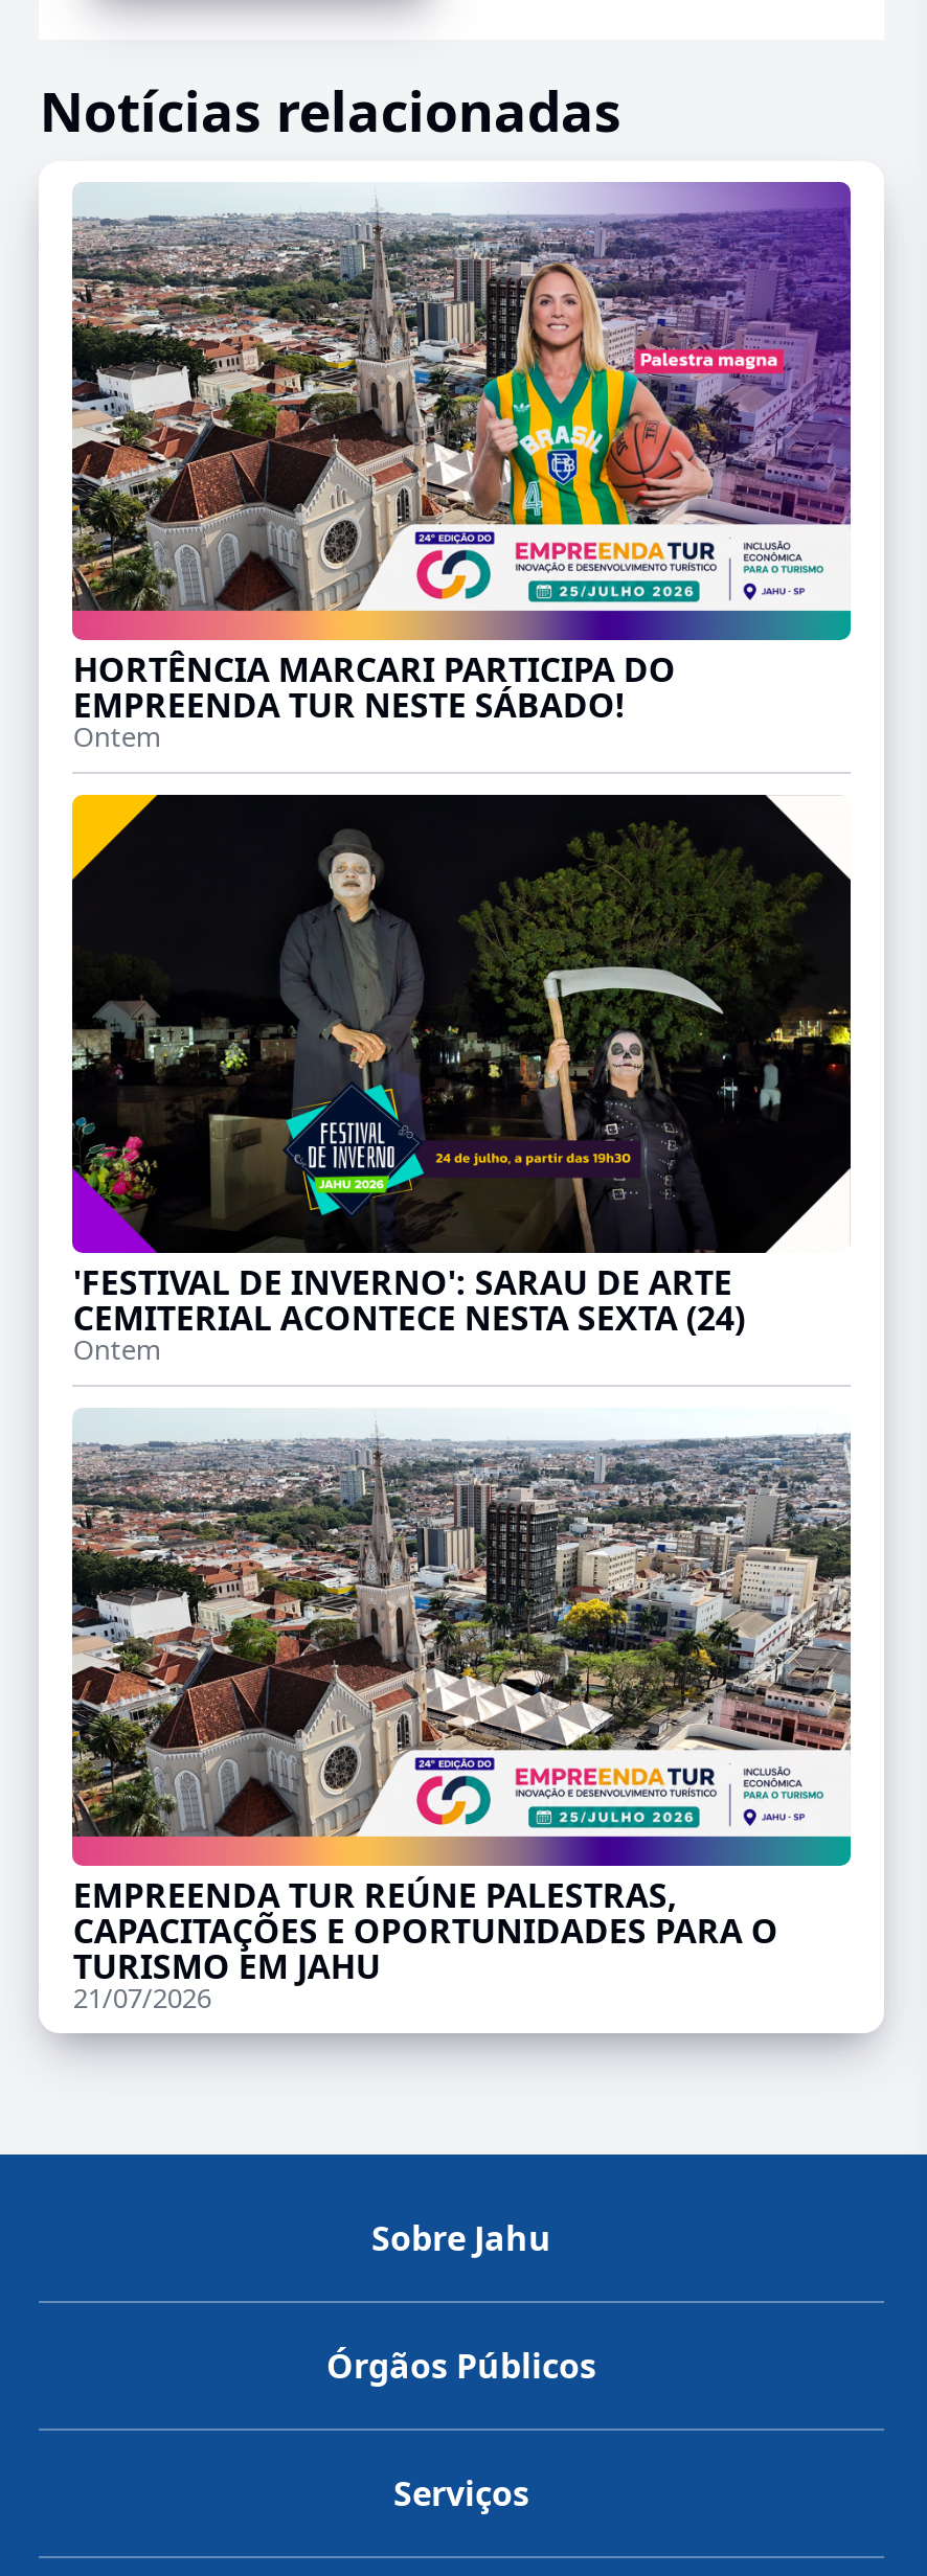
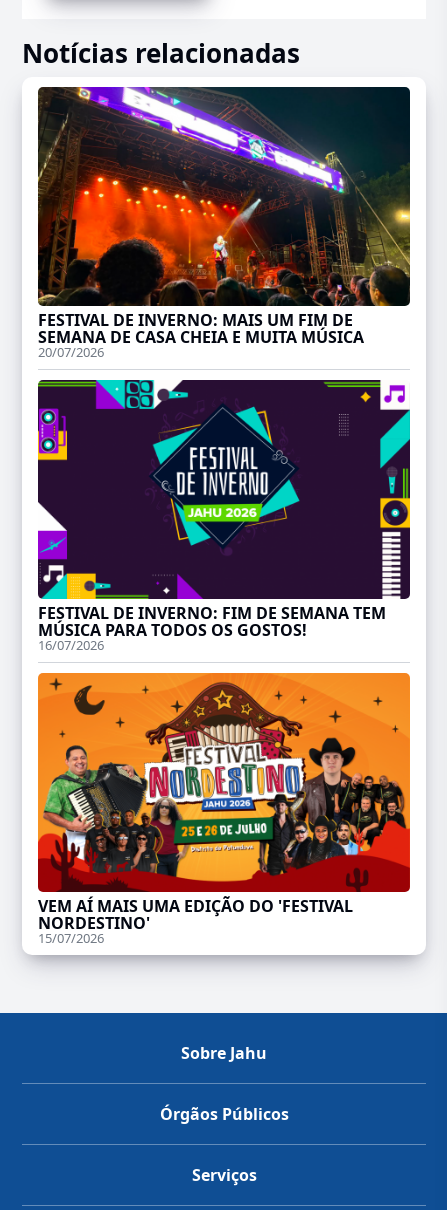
[70,180,853,755] [image] | HORTÊNCIA MARCARI PARTICIPA DO | EMPREENDA TUR NESTE SÁBADO! | Ontem -> [38,86,411,361] [image] | FESTIVAL DE INVERNO: MAIS UM FIM DE | SEMANA DE CASA CHEIA E MUITA MÚSICA | 20/07/2026
[70,793,853,1368] [image] | 'FESTIVAL DE INVERNO': SARAU DE ARTE | CEMITERIAL ACONTECE NESTA SEXTA (24) | Ontem -> [37,379,411,654] [image] | FESTIVAL DE INVERNO: FIM DE SEMANA TEM | MÚSICA PARA TODOS OS GOSTOS! | 16/07/2026
[70,1424,853,2017] [image] | EMPREENDA TUR REÚNE PALESTRAS, | CAPACITAÇÕES E OPORTUNIDADES PARA O | TURISMO EM JAHU | 21/07/2026 -> [37,672,411,947] [image] | VEM AÍ MAIS UMA EDIÇÃO DO 'FESTIVAL | NORDESTINO' | 15/07/2026

